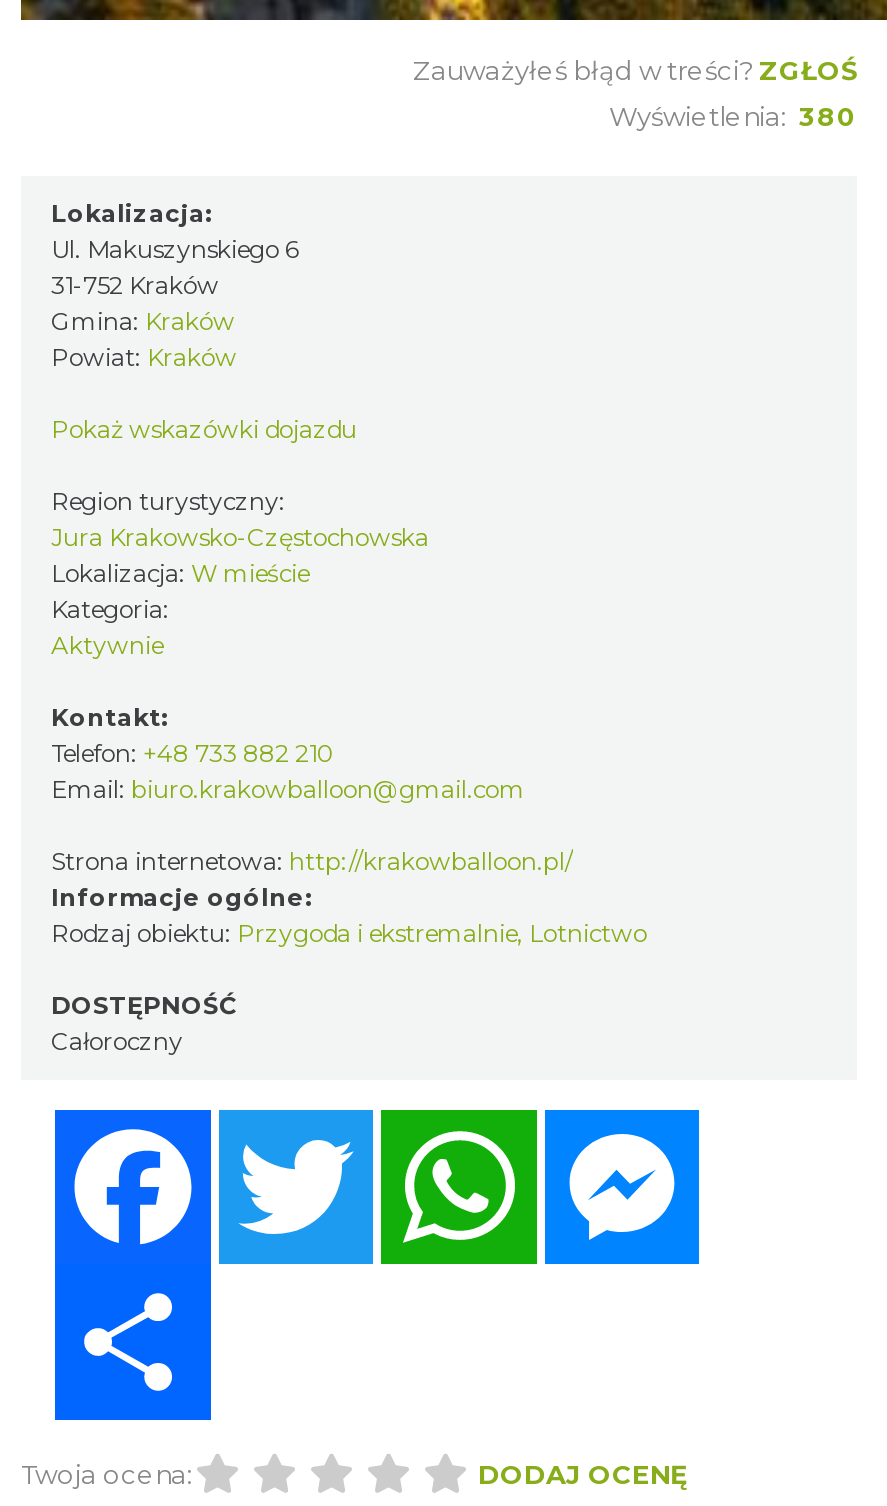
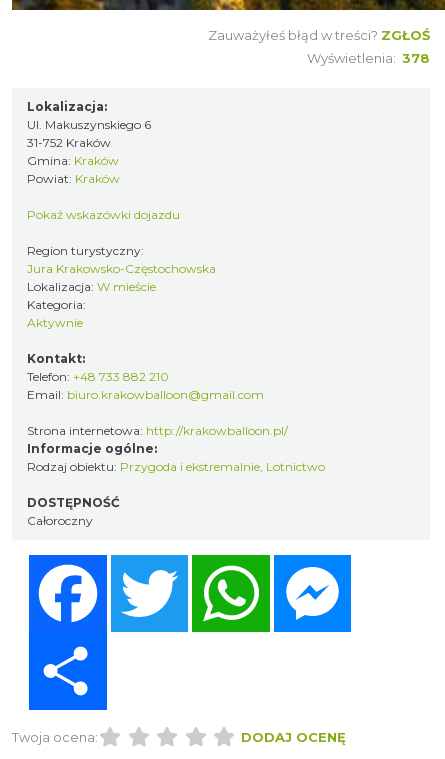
[609,100,857,132] Wyświetlenia: 380 -> [307,50,430,66] Wyświetlenia: 378

